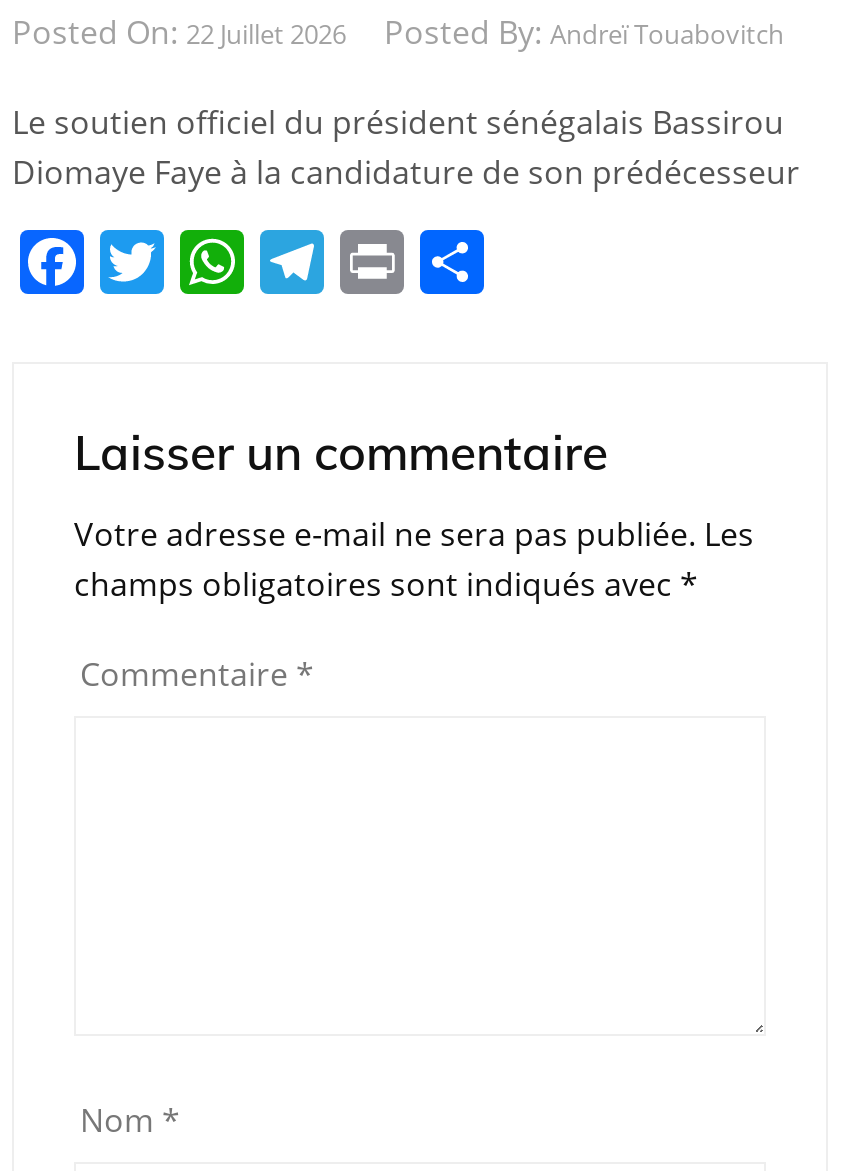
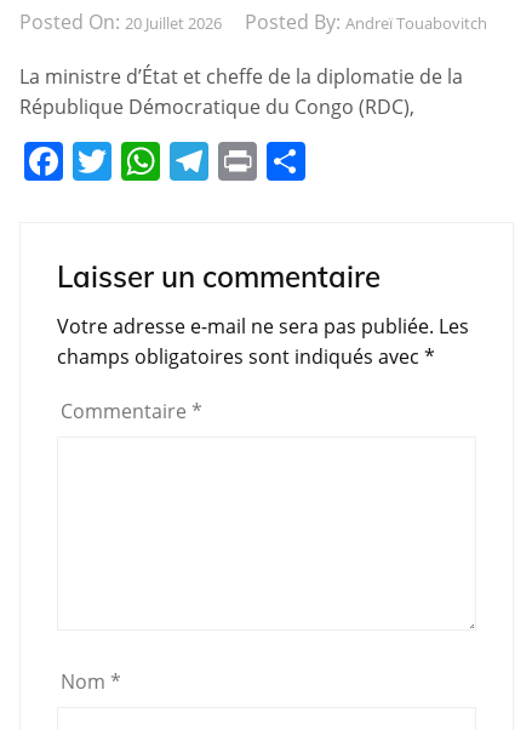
[12,10,346,54] Posted On: 22 Juillet 2026 -> [19,8,222,35] Posted On: 20 Juillet 2026
[12,100,800,194] Le soutien officiel du président sénégalais Bassirou | Diomaye Faye à la candidature de son prédécesseur -> [19,63,463,120] La ministre d’État et cheffe de la diplomatie de la | République Démocratique du Congo (RDC),

